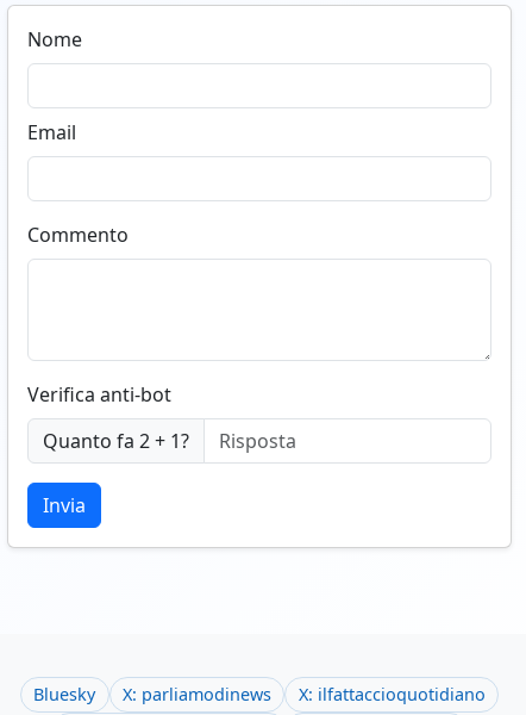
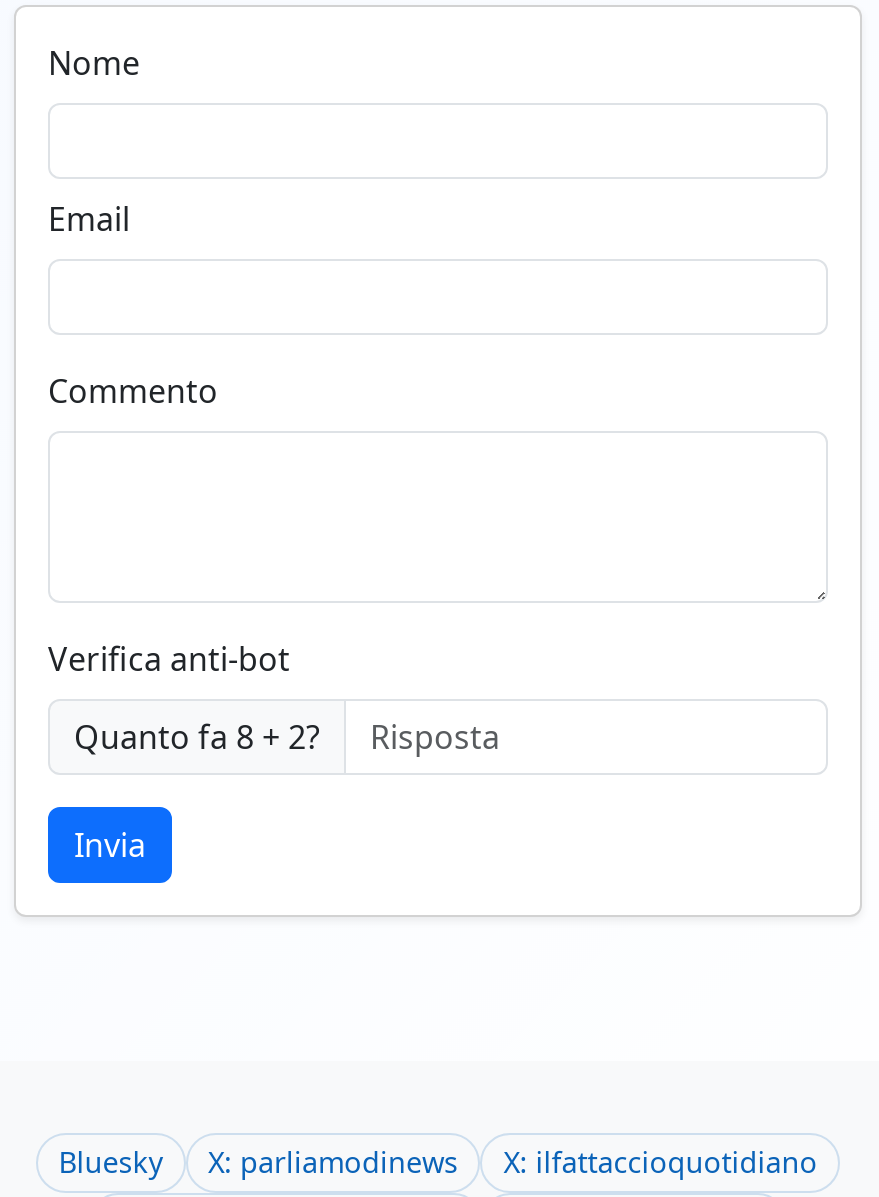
[43,427,189,453] Quanto fa 2 + 1? -> [74,714,320,758] Quanto fa 8 + 2?

